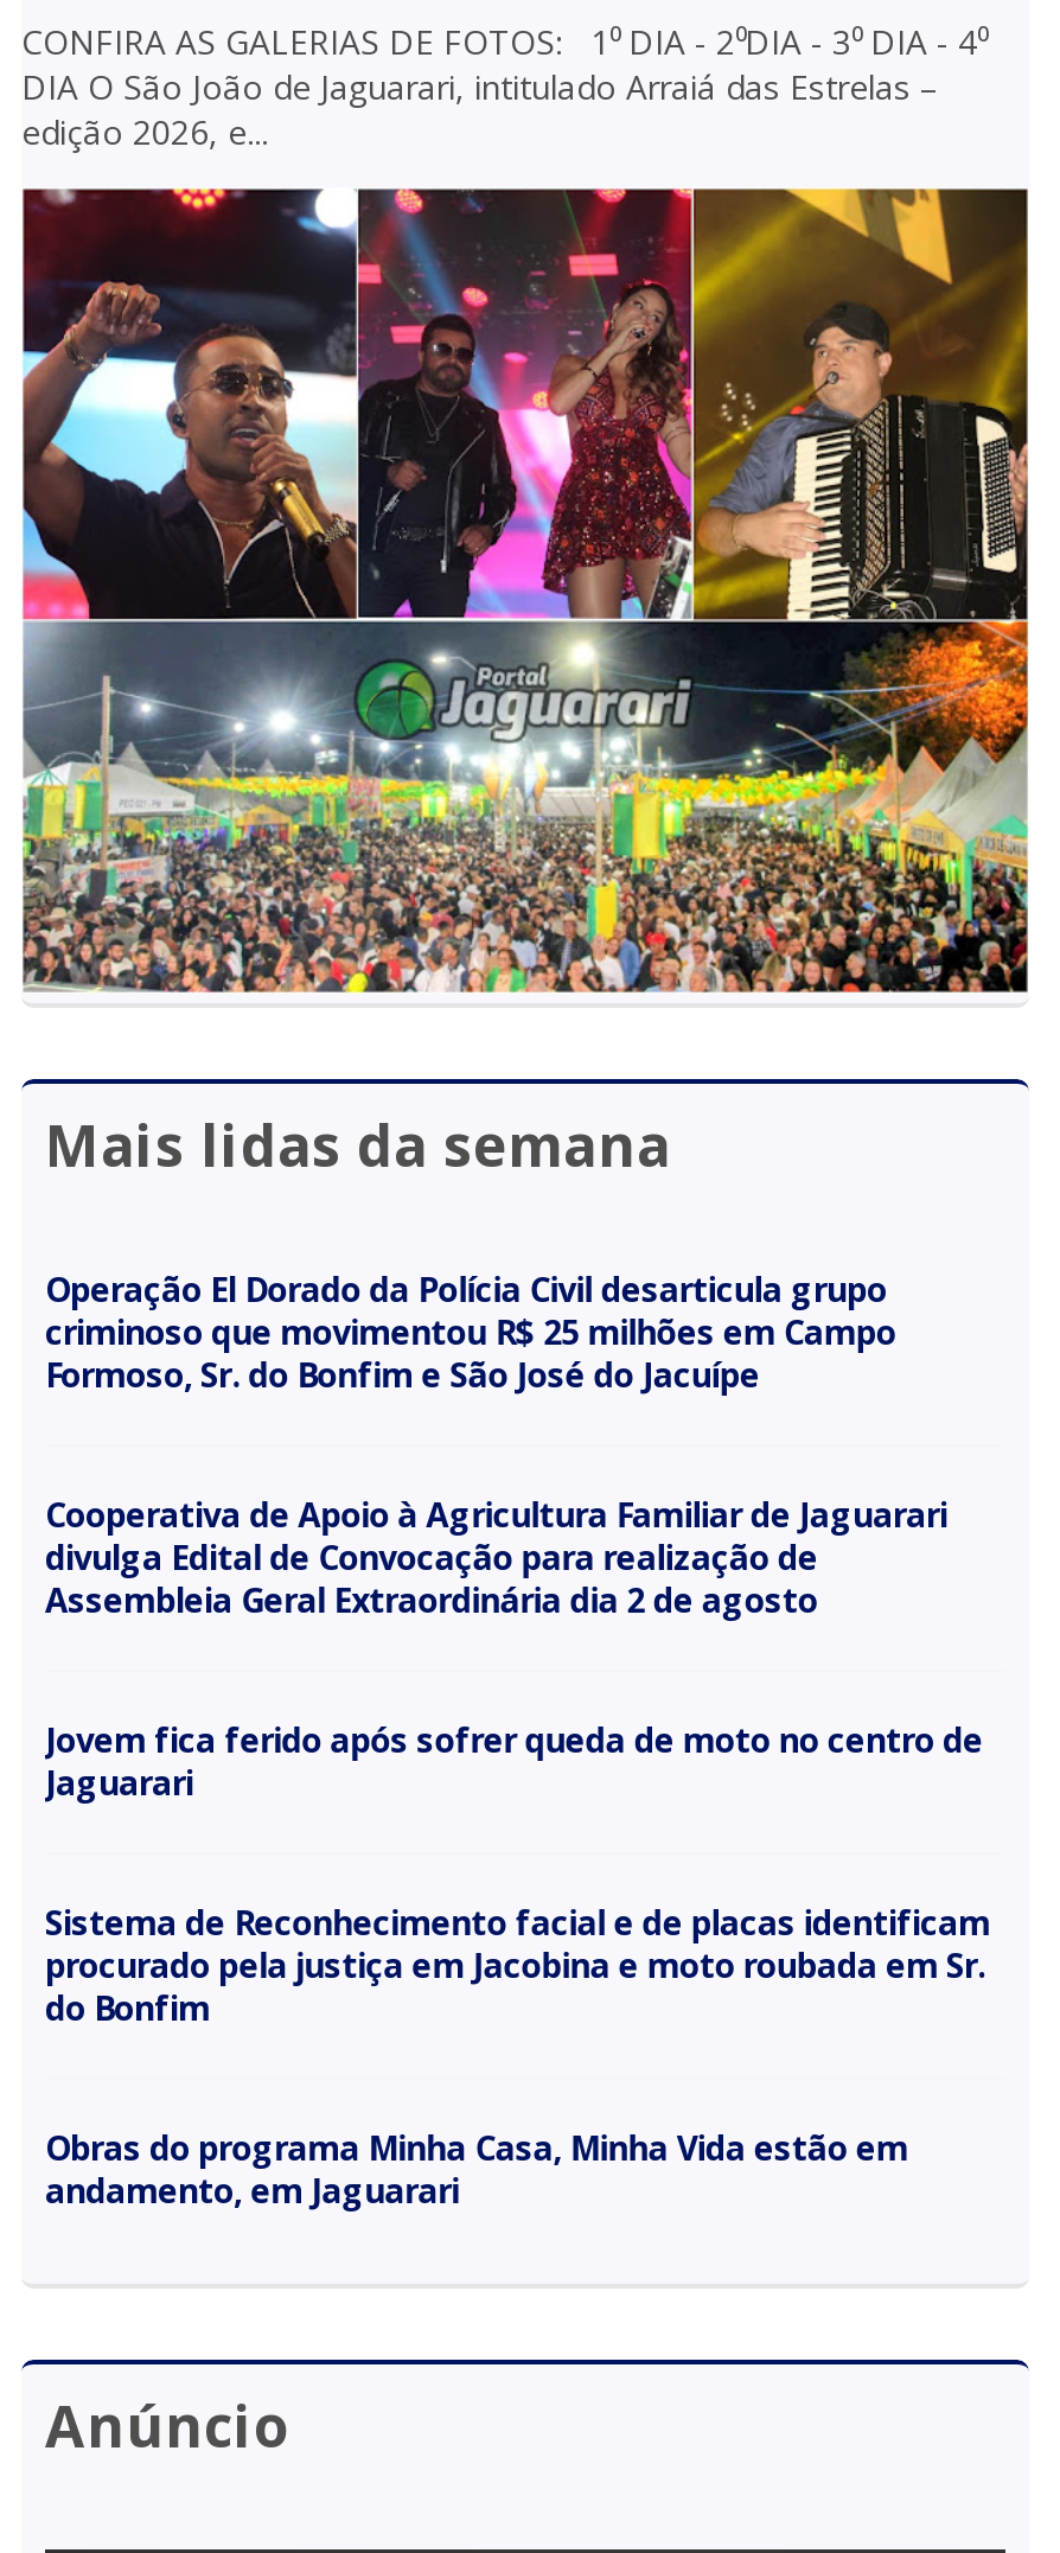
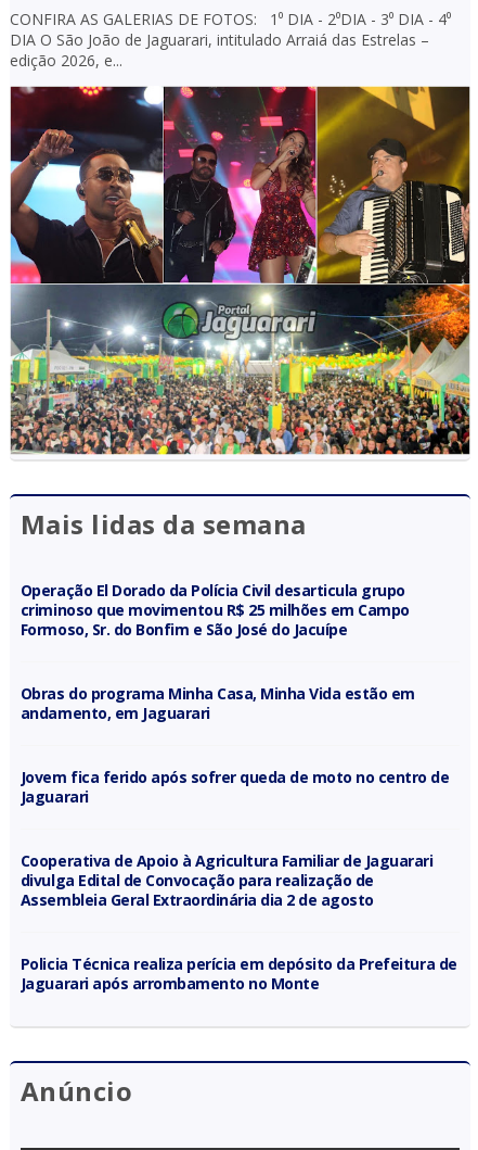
moved [45,1491,947,1621] -> [21,850,433,910]: Cooperativa de Apoio à Agricultura Familiar de Jaguarari | divulga Edital de Convocação para realização de | Assembleia Geral Extraordinária dia 2 de agosto
moved [45,1716,983,2212] -> [21,683,449,806]: Obras do programa Minha Casa, Minha Vida estão em | andamento, em Jaguarari | Jovem fica ferido após sofrer queda de moto no centro de | Jaguarari
[45,1899,990,2029] Sistema de Reconhecimento facial e de placas identificam | procurado pela justiça em Jacobina e moto roubada em Sr. | do Bonfim -> [21,953,457,993] Policia Técnica realiza perícia em depósito da Prefeitura de | Jaguarari após arrombamento no Monte

